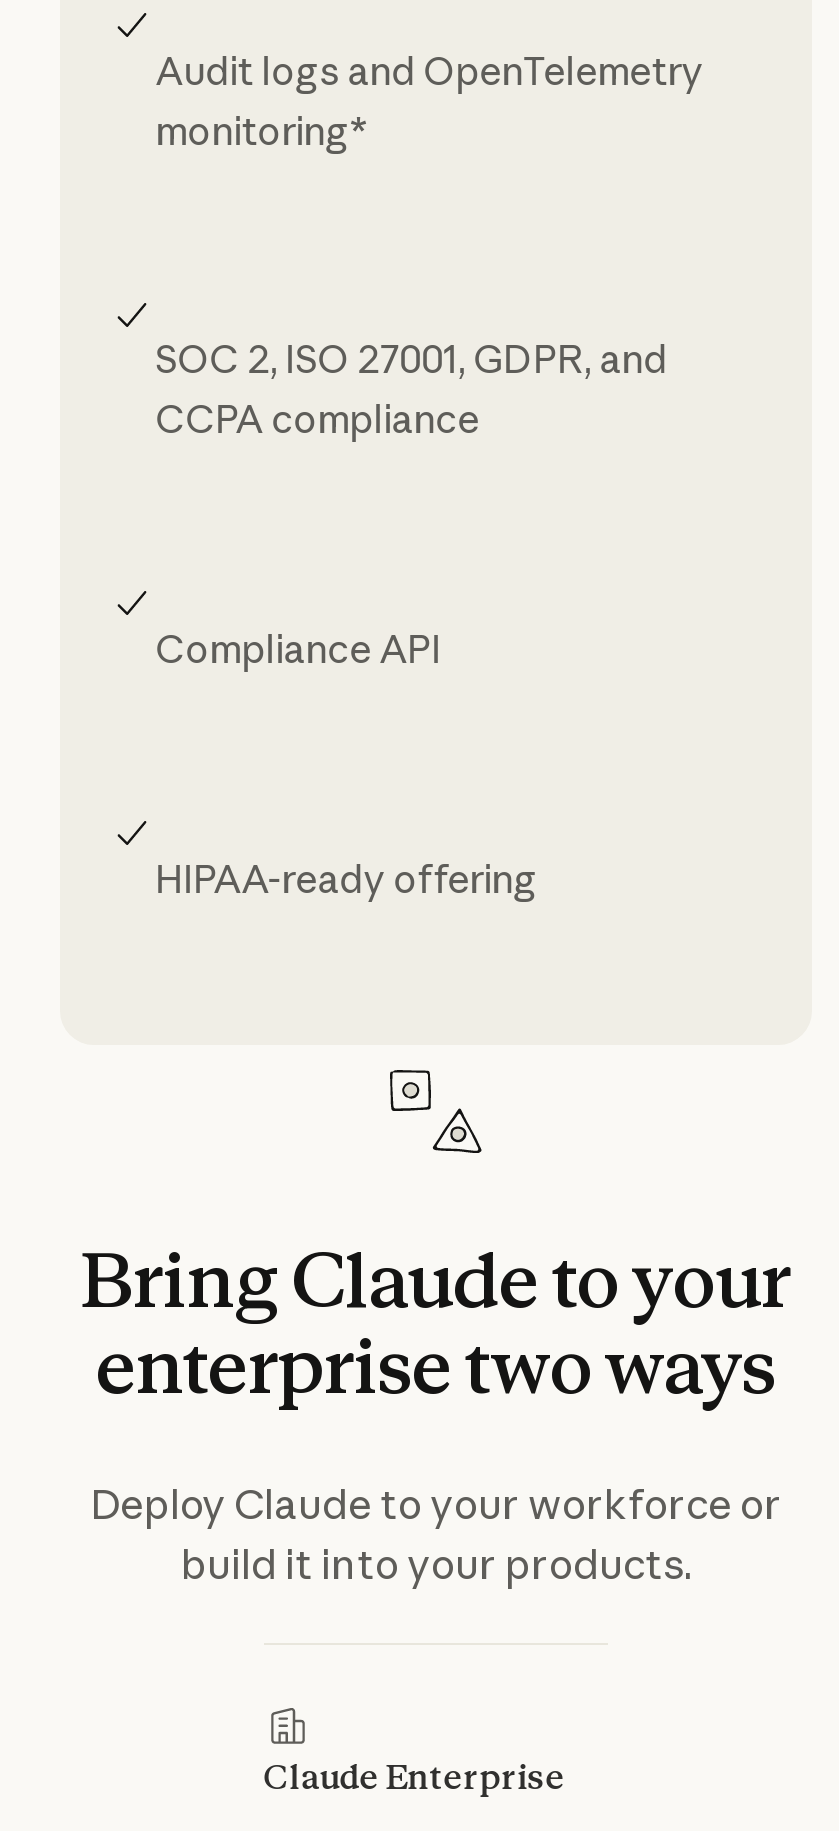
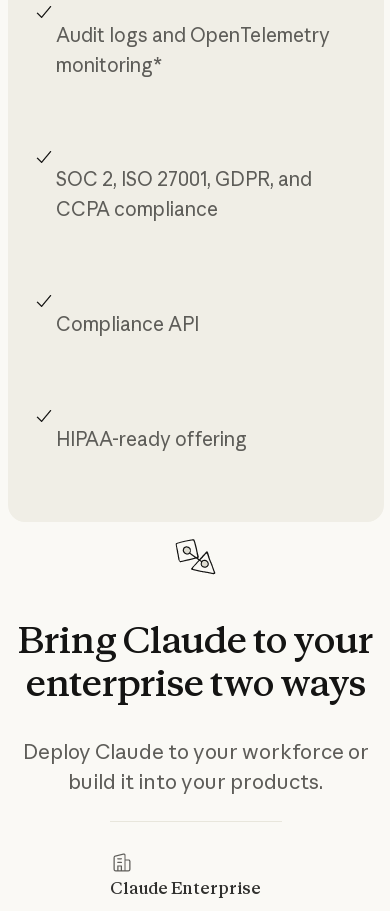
[388,1067,484,1155] [image] -> [173,534,219,576] [image]

